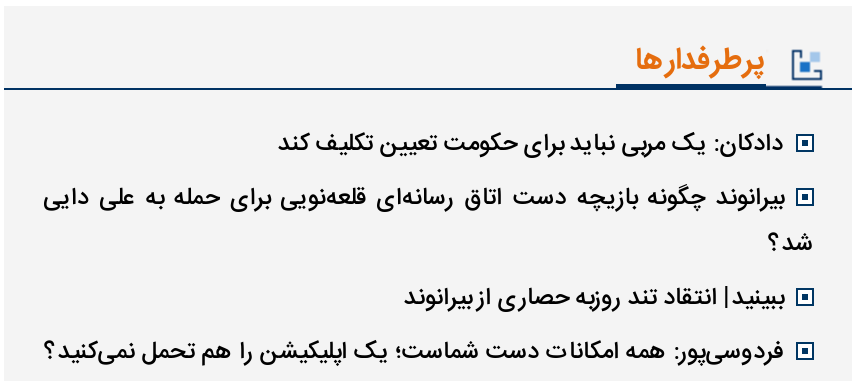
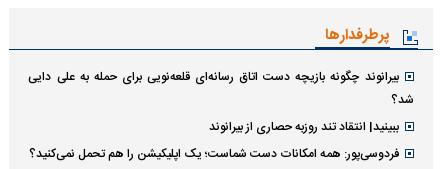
[277,124,783,164] دادکان: یک مربی نباید برای حکومت تعیین تکلیف کند -> none

